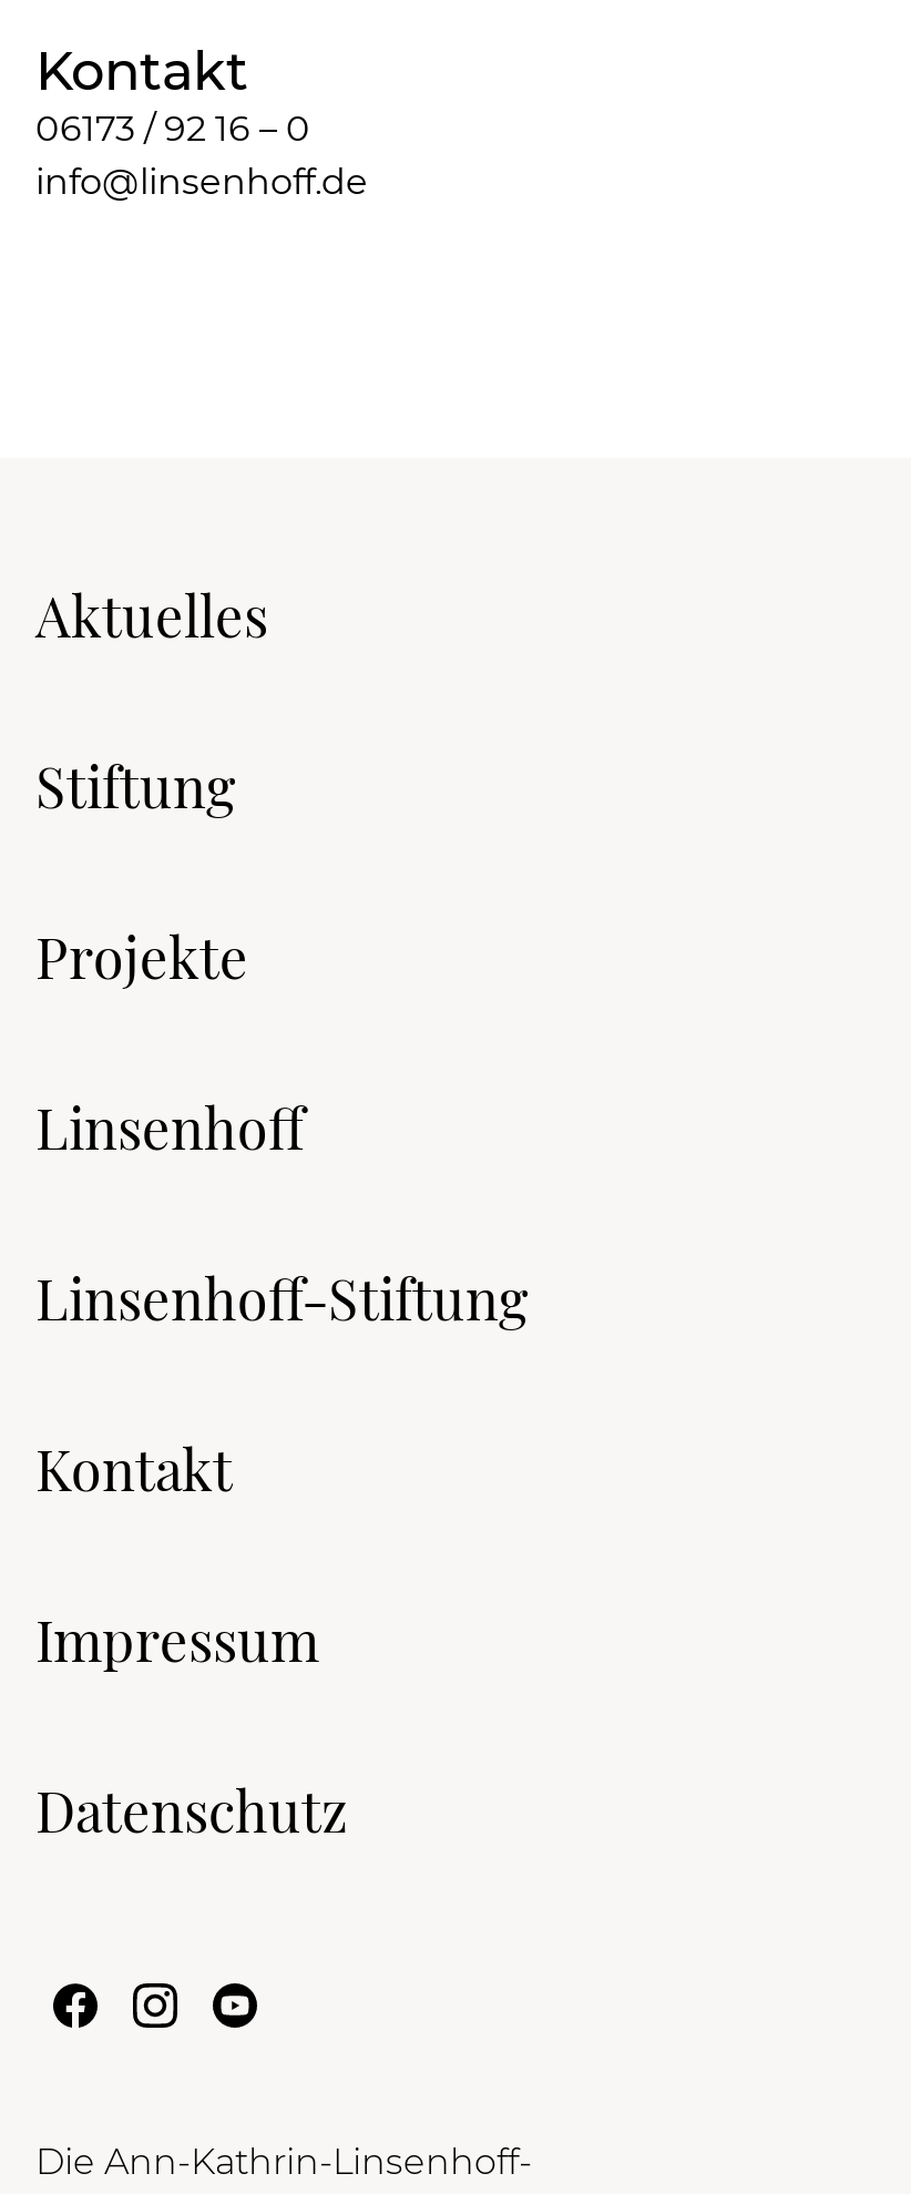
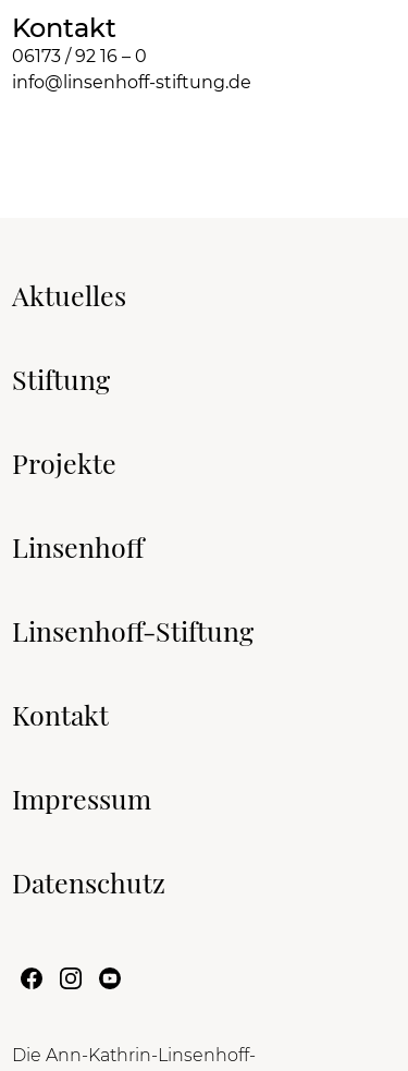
[35,160,368,202] info@linsenhoff.de -> [12,72,251,92] info@linsenhoff-stiftung.de

